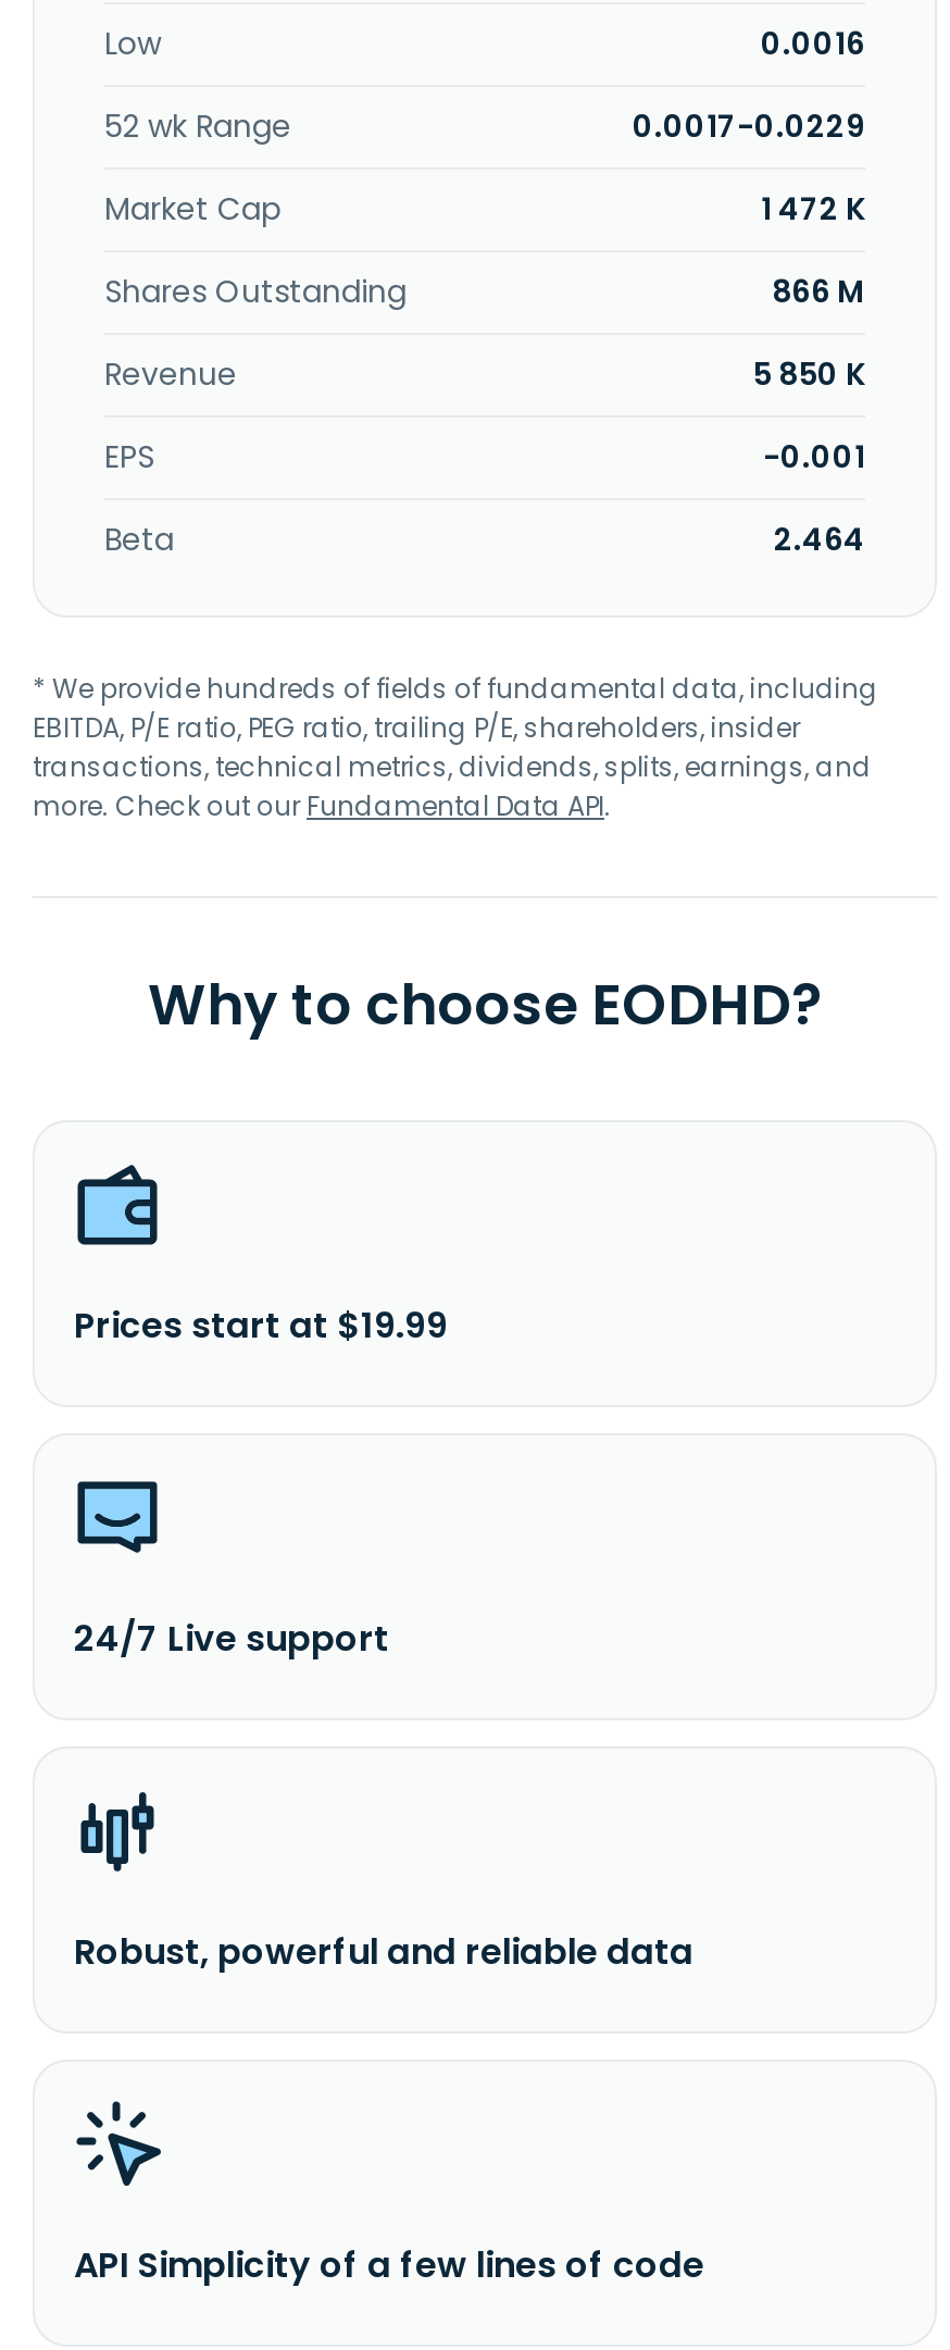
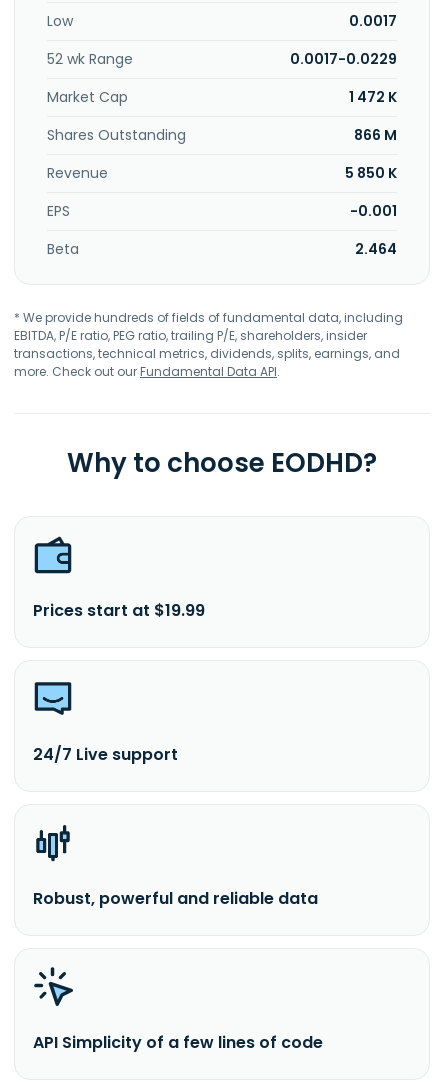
[761,22,865,65] 0.0016 -> [349,11,397,31] 0.0017

